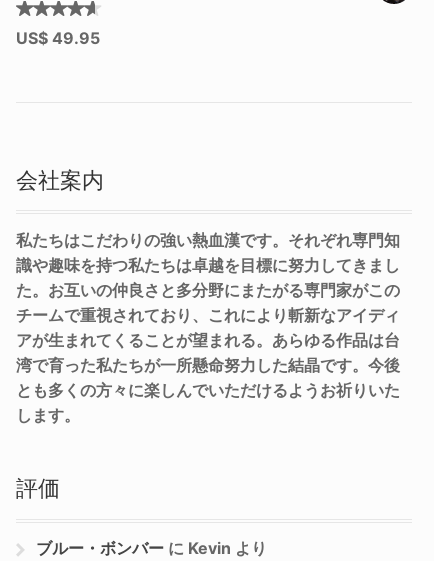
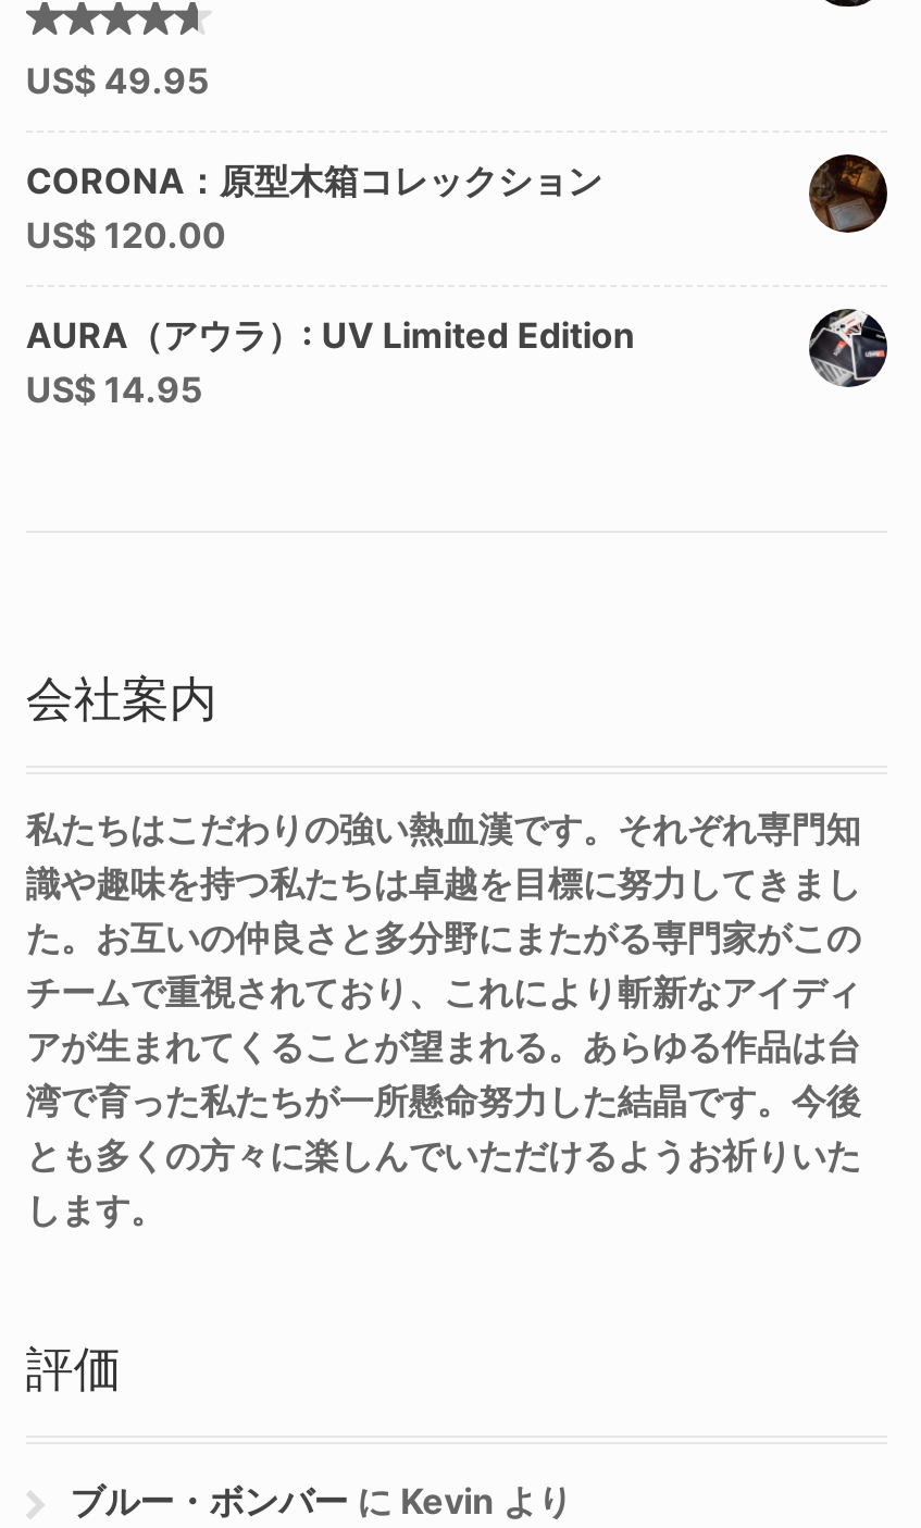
none -> [26,160,635,412] CORONA：原型木箱コレックション | US$120.00 | AURA（アウラ）: UV Limited Edition | US$14.95
none -> [807,152,889,235] [image]
none -> [807,307,889,389] [image]

